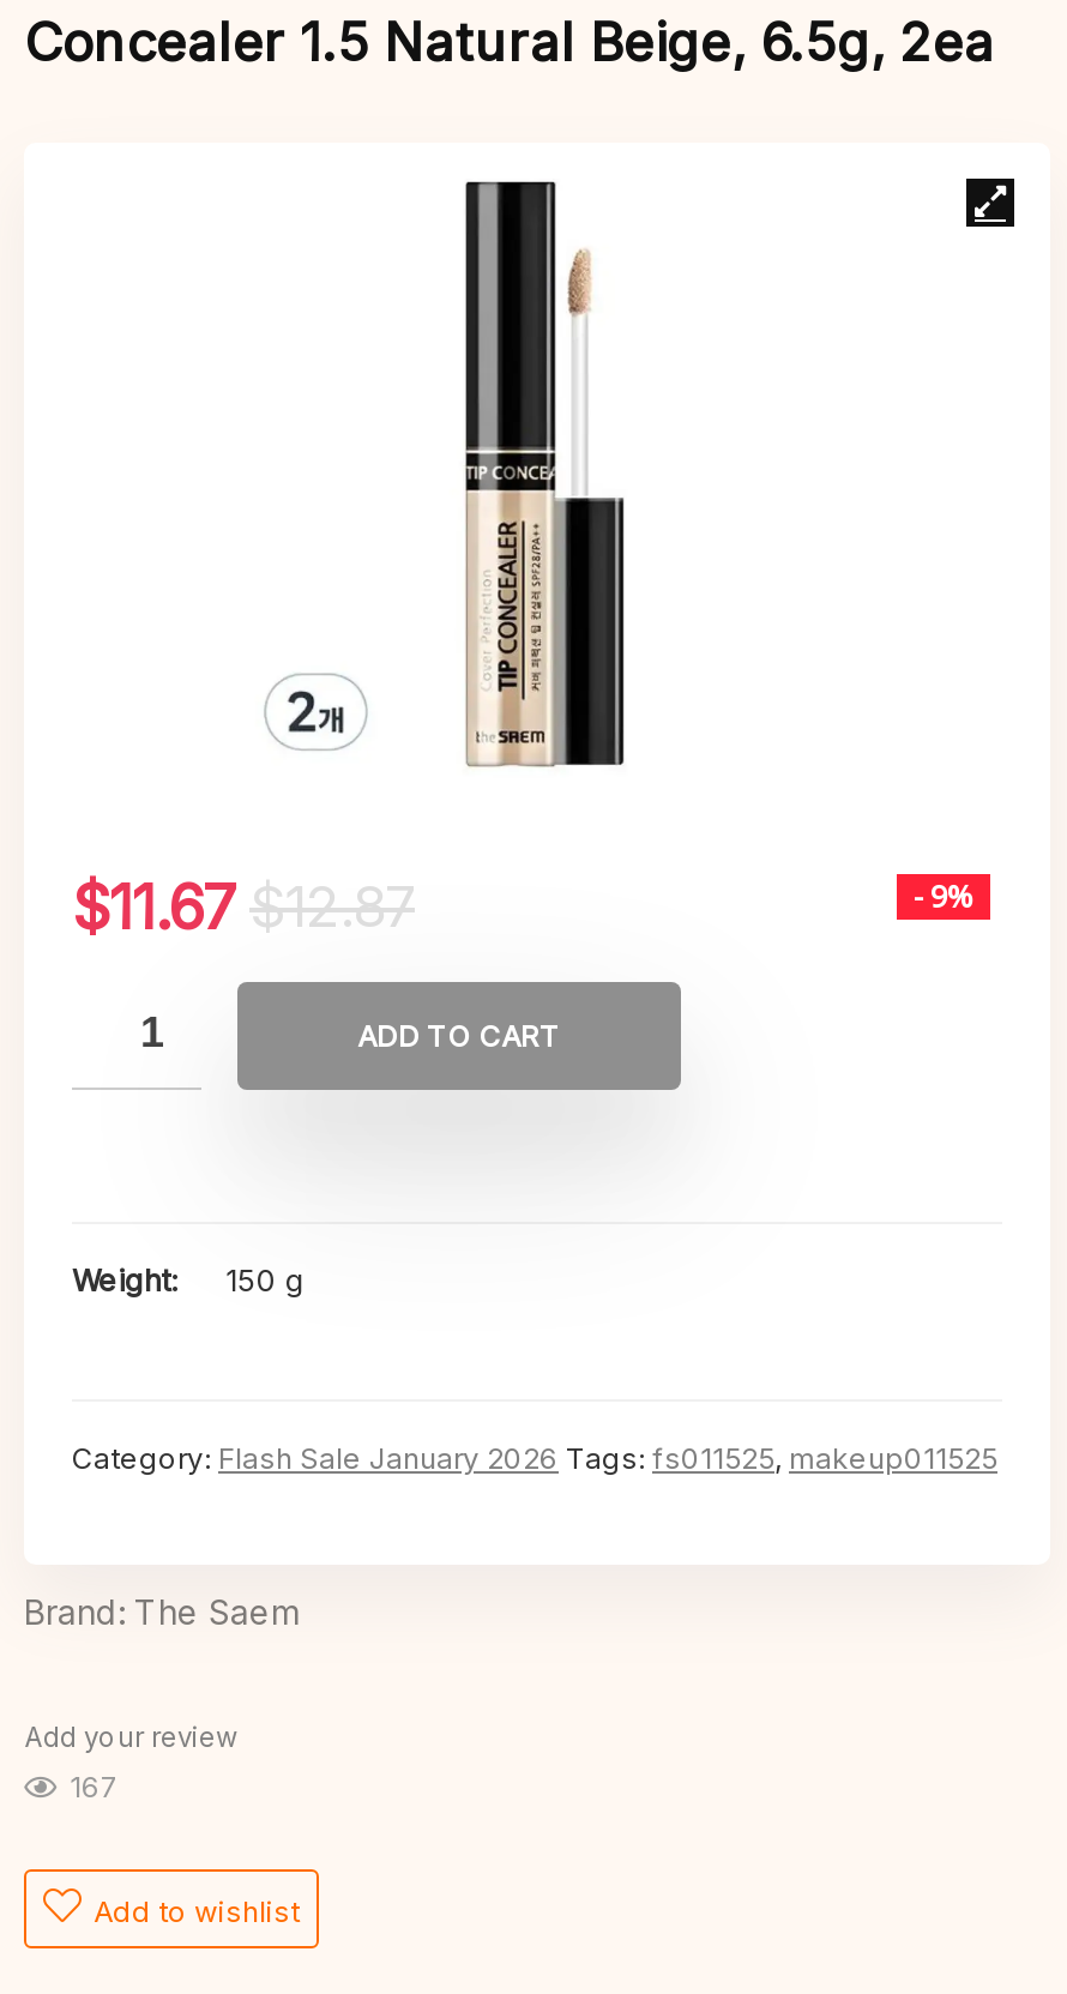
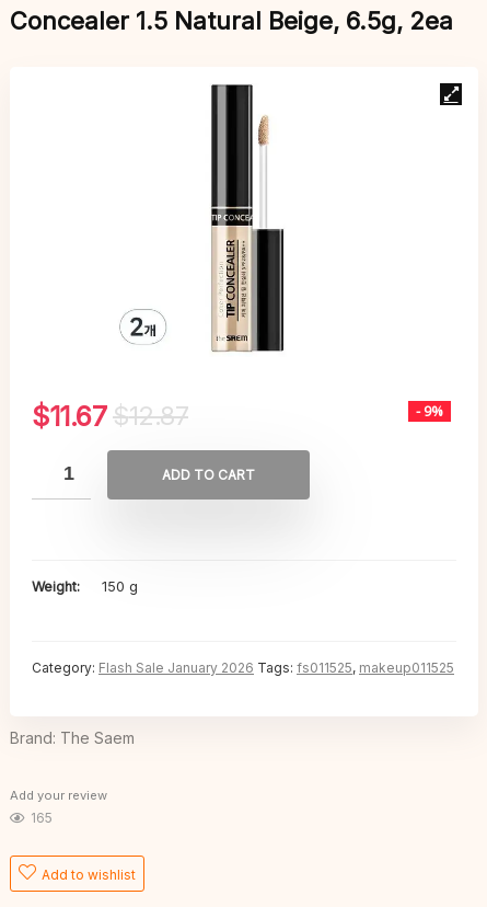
[70,1768,120,1804] 167 -> [31,809,53,826] 165

